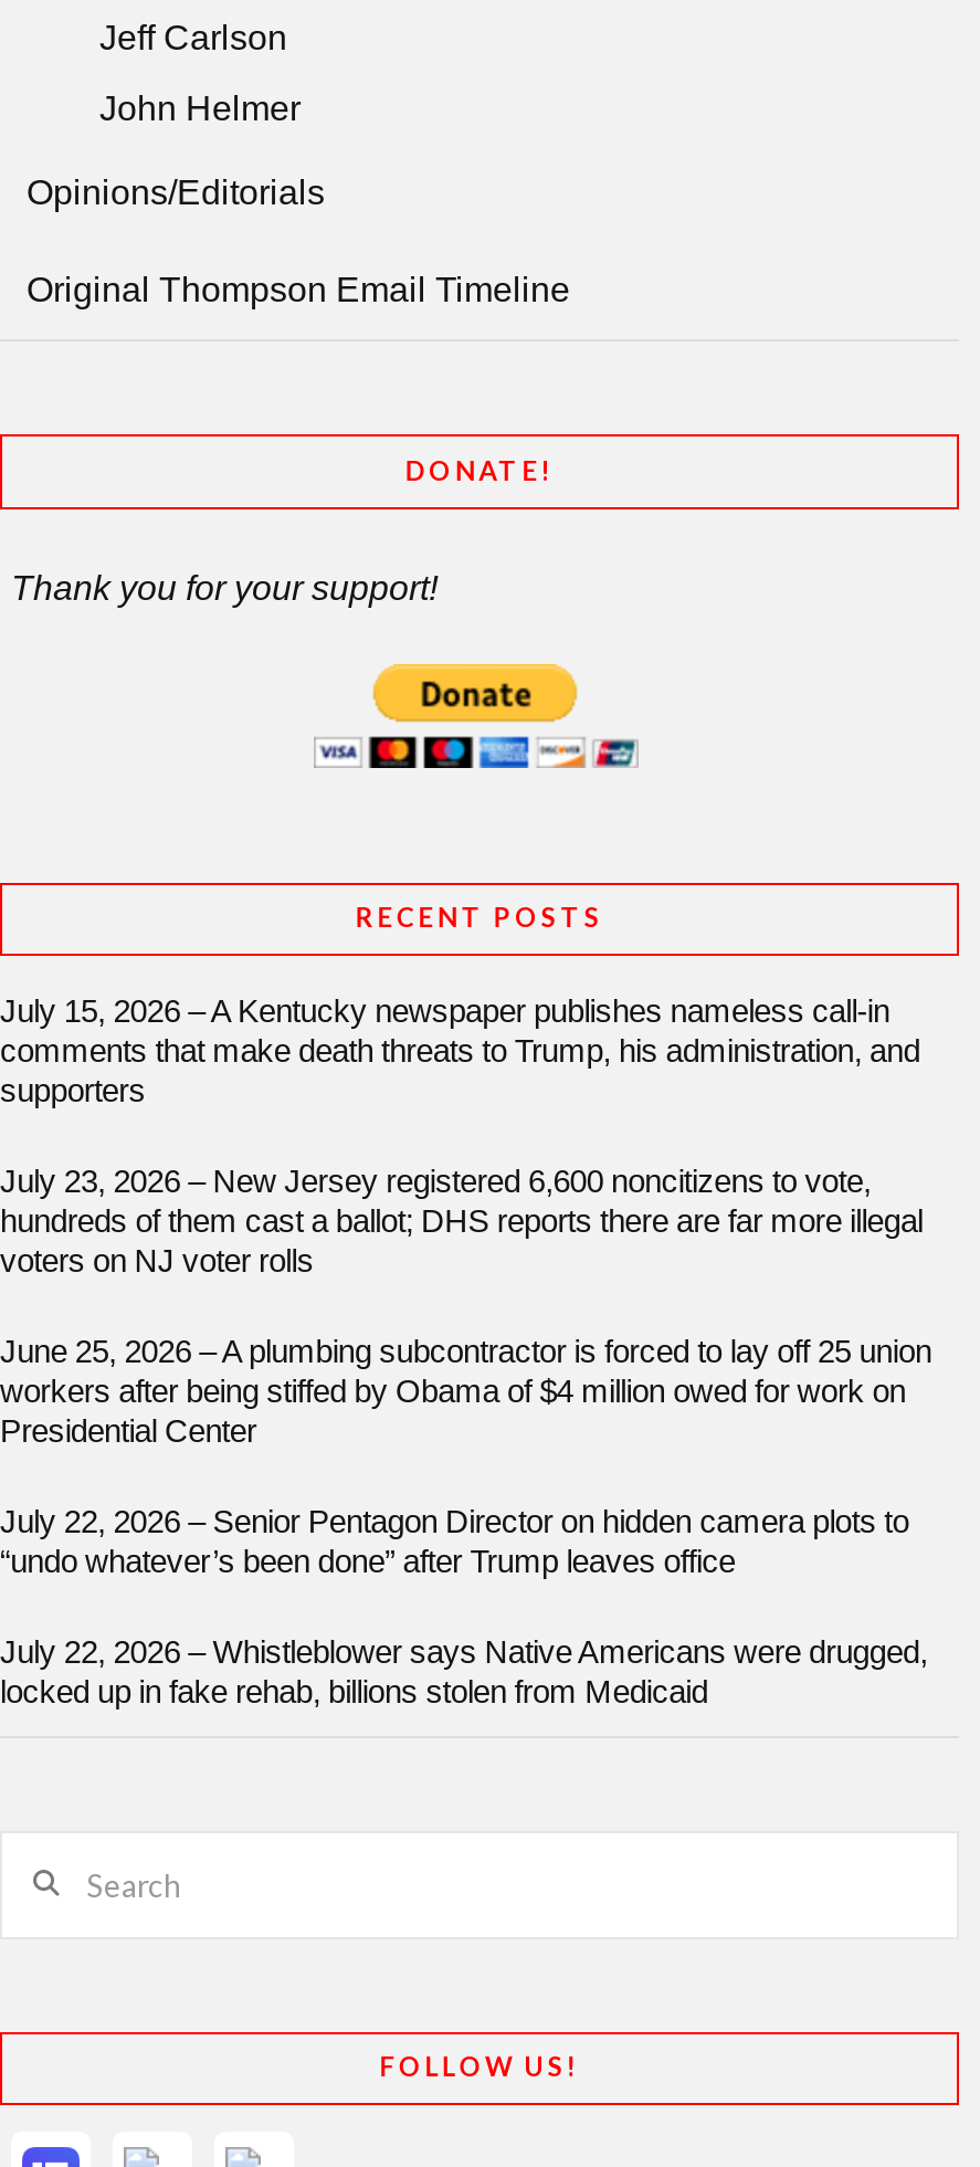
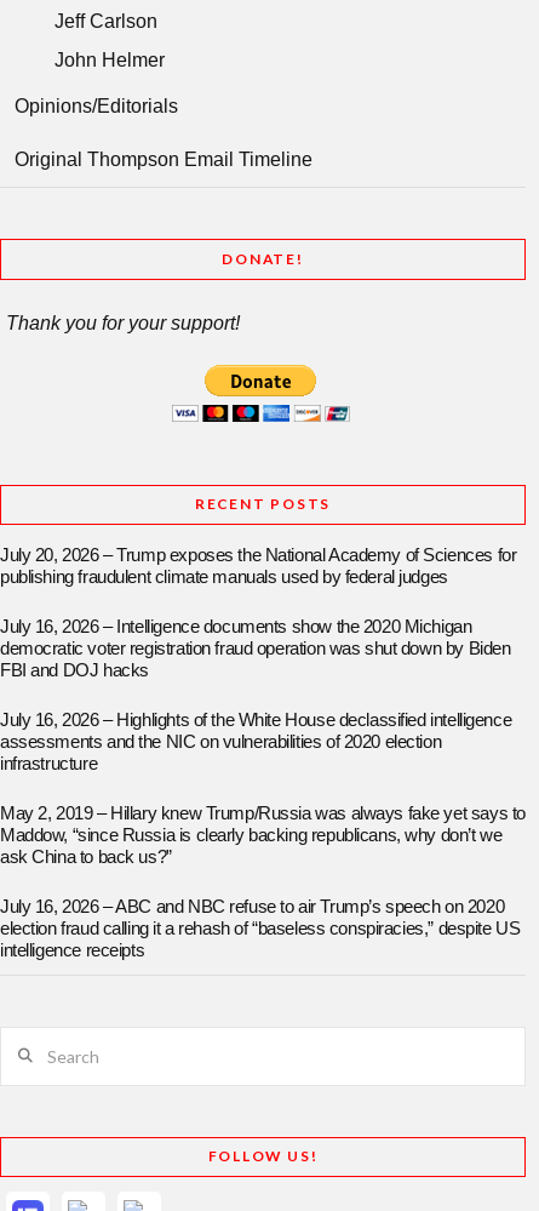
[0,994,920,1109] July 15, 2026 – A Kentucky newspaper publishes nameless call-in | comments that make death threats to Trump, his administration, and | supporters -> [0,546,516,587] July 20, 2026 – Trump exposes the National Academy of Sciences for | publishing fraudulent climate manuals used by federal judges
[0,1164,923,1279] July 23, 2026 – New Jersey registered 6,600 noncitizens to vote, | hundreds of them cast a ballot; DHS reports there are far more illegal | voters on NJ voter rolls -> [0,617,511,680] July 16, 2026 – Intelligence documents show the 2020 Michigan | democratic voter registration fraud operation was shut down by Biden | FBI and DOJ hacks
[0,1334,932,1449] June 25, 2026 – A plumbing subcontractor is forced to lay off 25 union | workers after being stiffed by Obama of $4 million owed for work on | Presidential Center -> [0,711,511,774] July 16, 2026 – Highlights of the White House declassified intelligence | assessments and the NIC on vulnerabilities of 2020 election | infrastructure
[0,1505,909,1580] July 22, 2026 – Senior Pentagon Director on hidden camera plots to | “undo whatever’s been done” after Trump leaves office -> [0,804,526,867] May 2, 2019 – Hillary knew Trump/Russia was always fake yet says to | Maddow, “since Russia is clearly backing republicans, why don’t we | ask China to back us?”
[0,1635,927,1710] July 22, 2026 – Whistleblower says Native Americans were drugged, | locked up in fake rehab, billions stolen from Medicaid -> [0,897,520,960] July 16, 2026 – ABC and NBC refuse to air Trump’s speech on 2020 | election fraud calling it a rehash of “baseless conspiracies,” despite US | intelligence receipts

